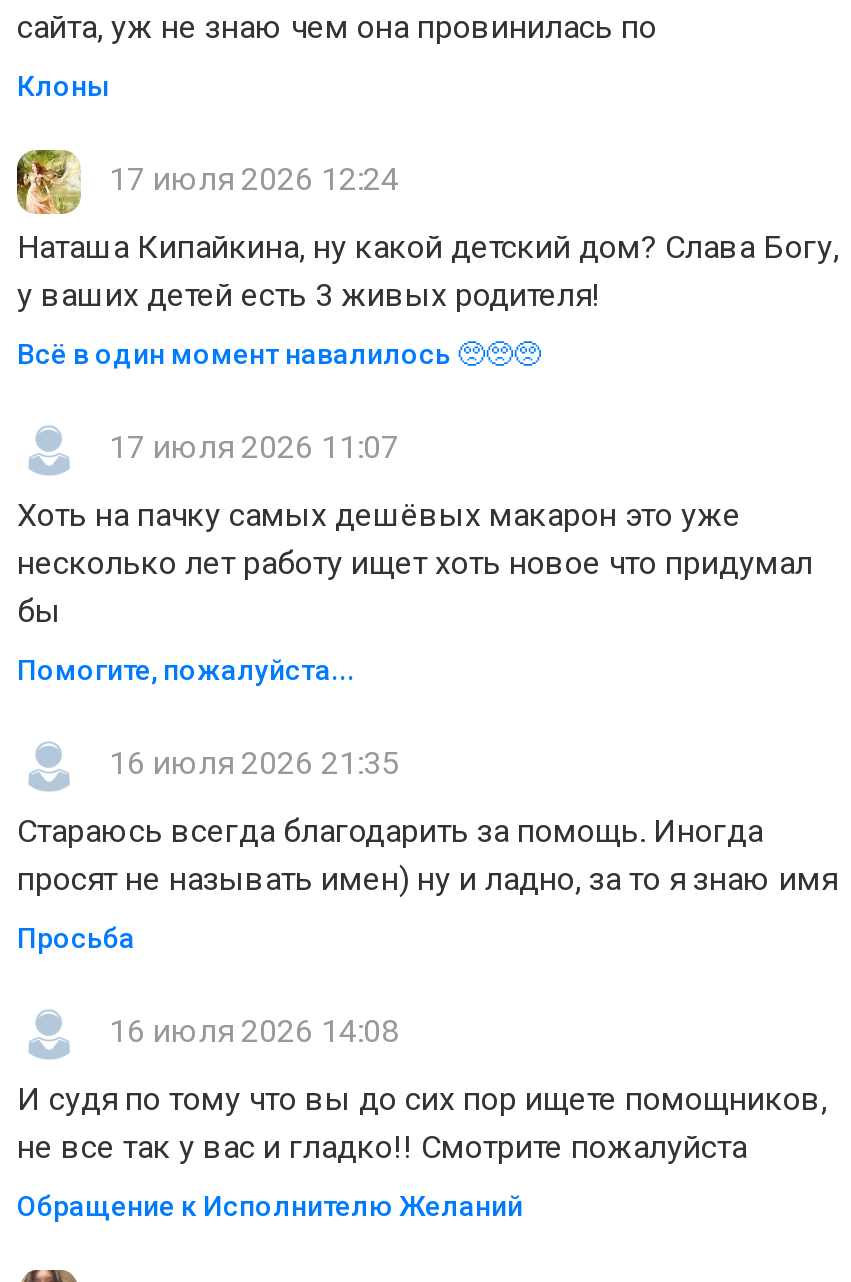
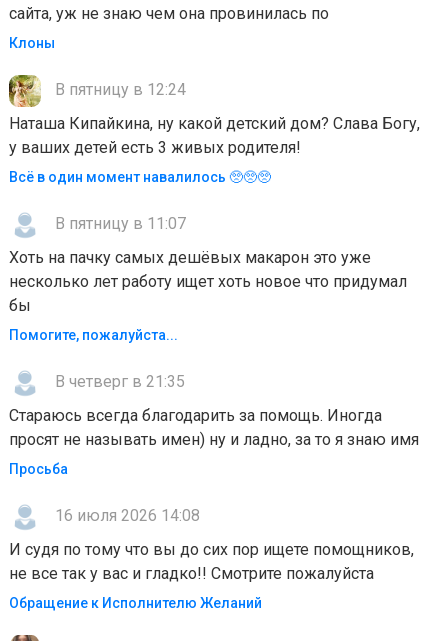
[101,161,399,199] 17 июля 2026 12:24 -> [51,80,186,99] В пятницу в 12:24
[101,429,399,467] 17 июля 2026 11:07 -> [51,214,186,233] В пятницу в 11:07
[101,745,399,783] 16 июля 2026 21:35 -> [51,372,185,391] В четверг в 21:35

